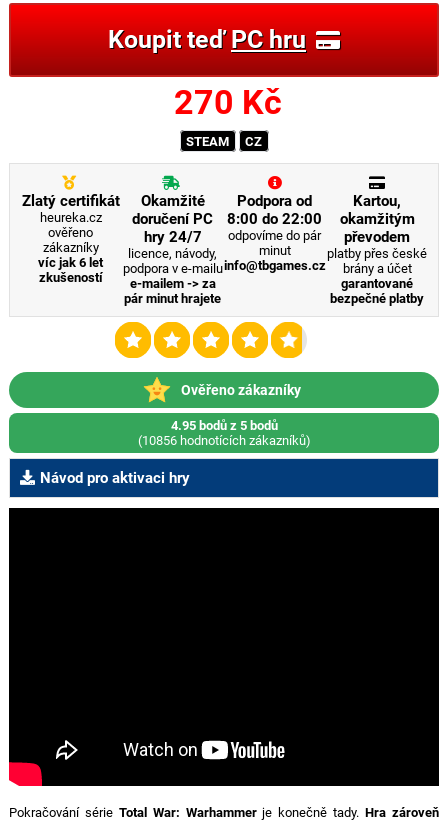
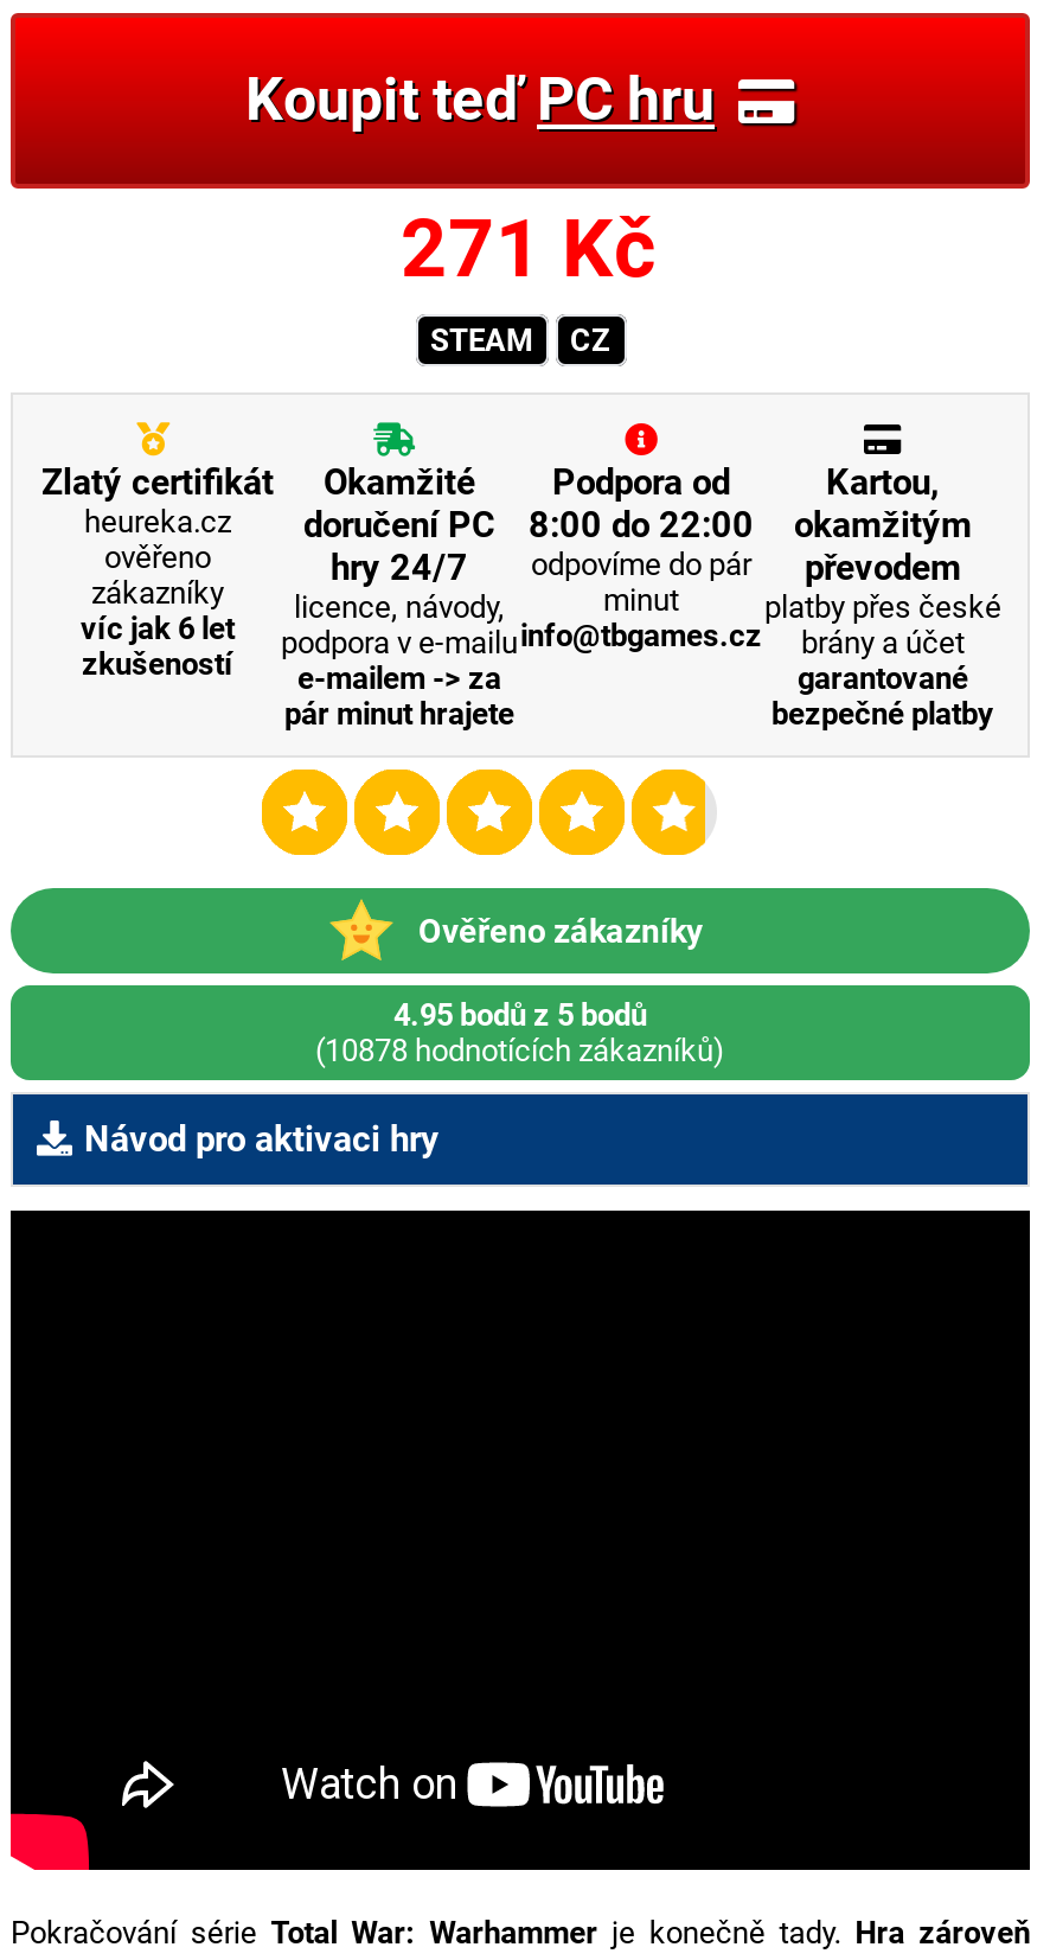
[173,82,281,122] 270 Kč -> [401,202,657,296] 271 Kč
[137,433,310,448] (10856 hodnotících zákazníků) -> [315,1034,725,1070] (10878 hodnotících zákazníků)

